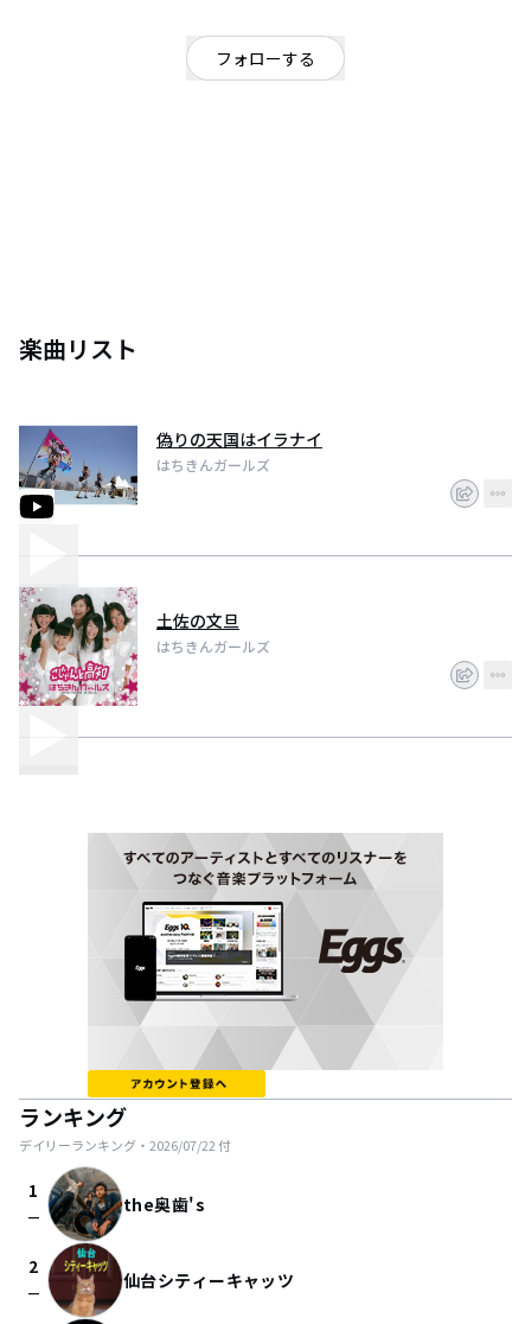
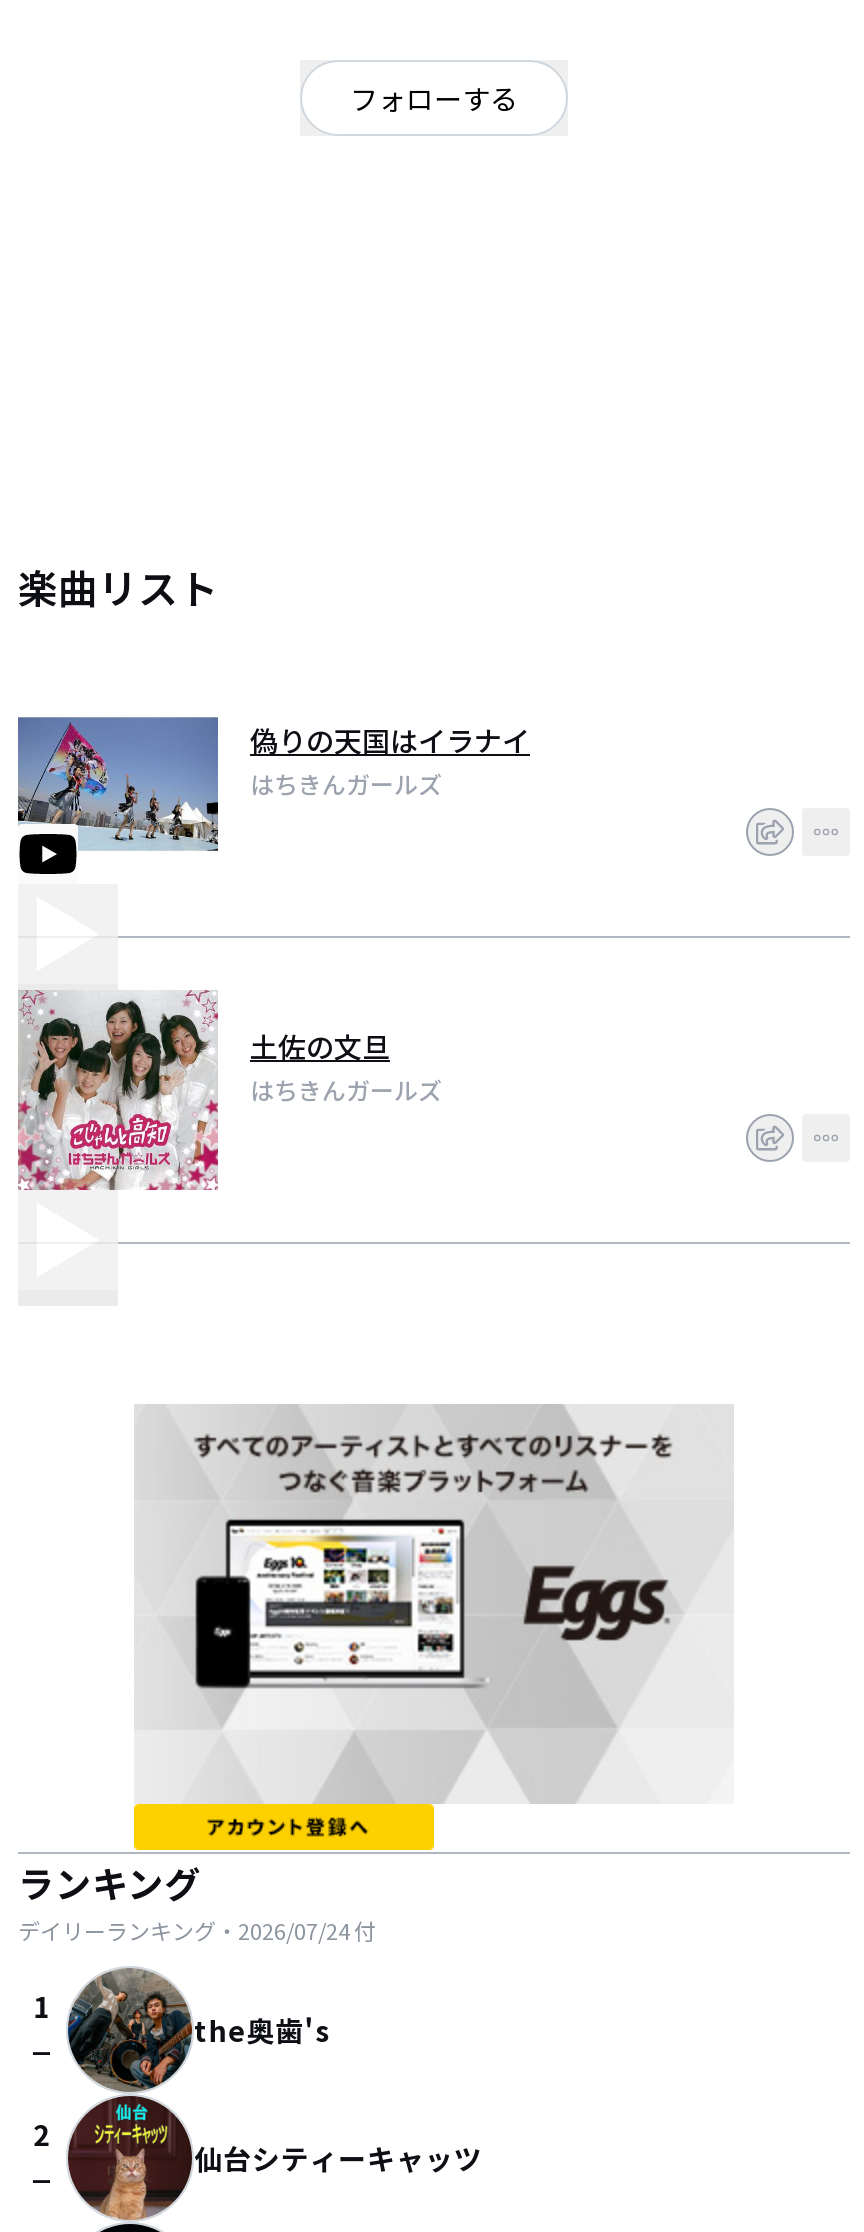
[19,1135,231,1154] デイリーランキング・2026/07/22付 -> [18,1914,376,1946] デイリーランキング・2026/07/24付

